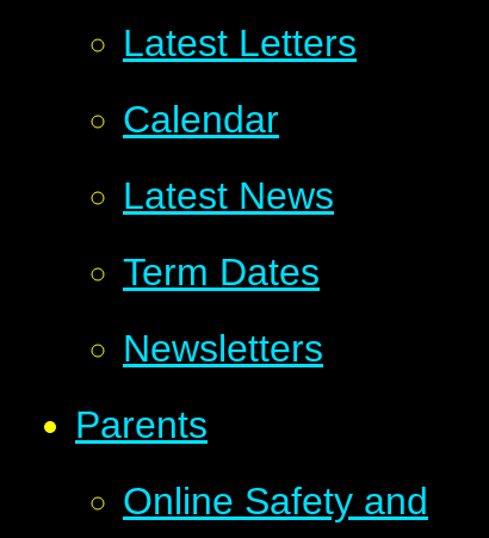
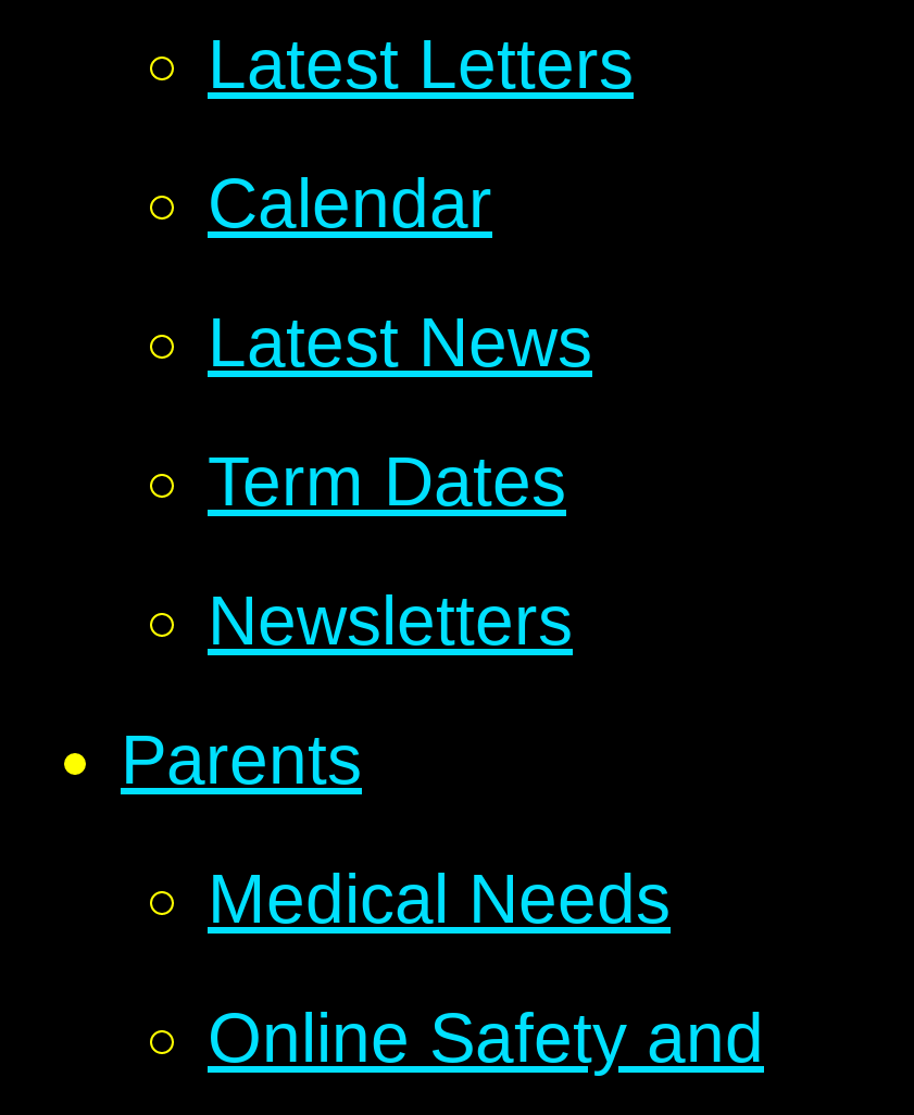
none -> [208,859,671,937] Medical Needs

